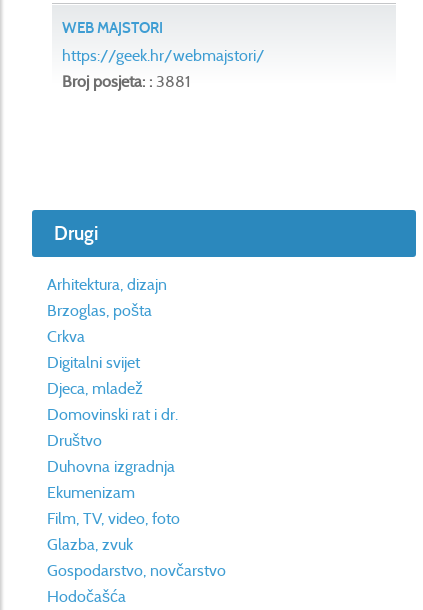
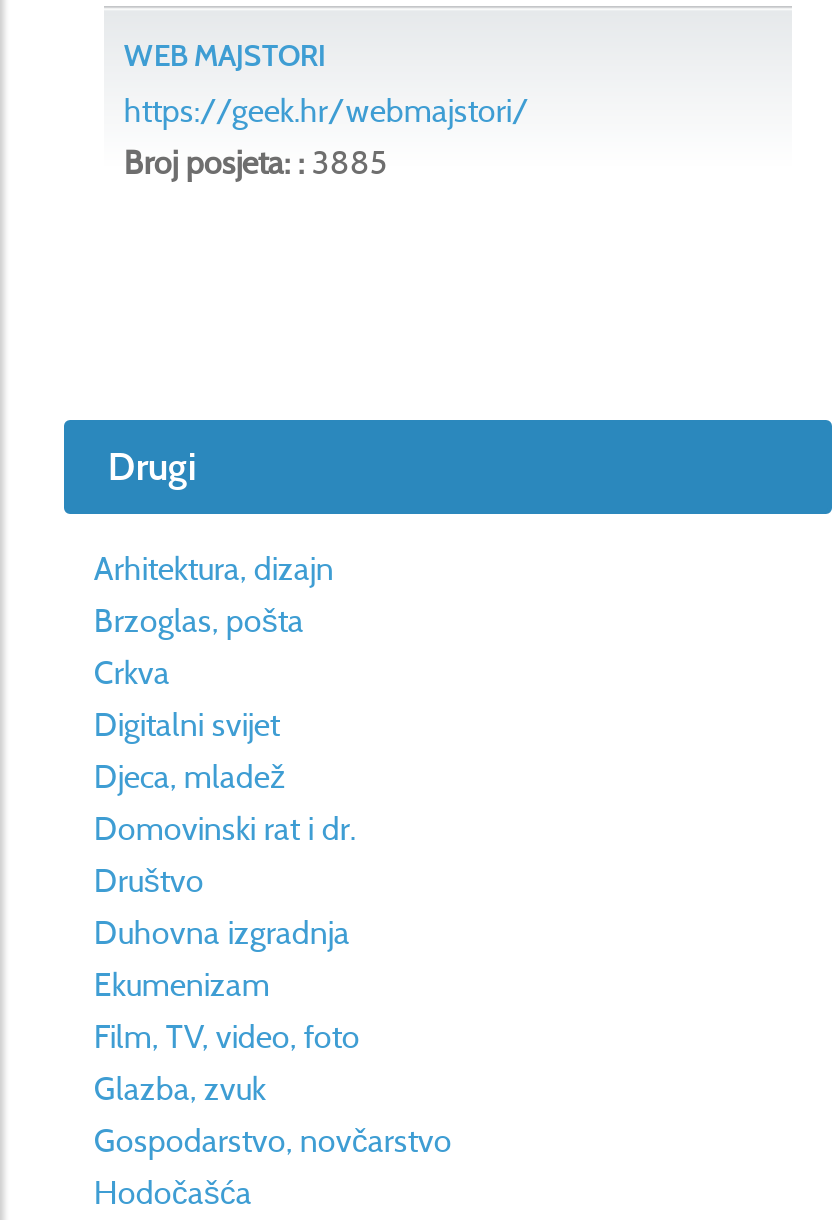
[62,72,191,91] Broj posjeta: : 3881 -> [124,144,388,182] Broj posjeta: : 3885

